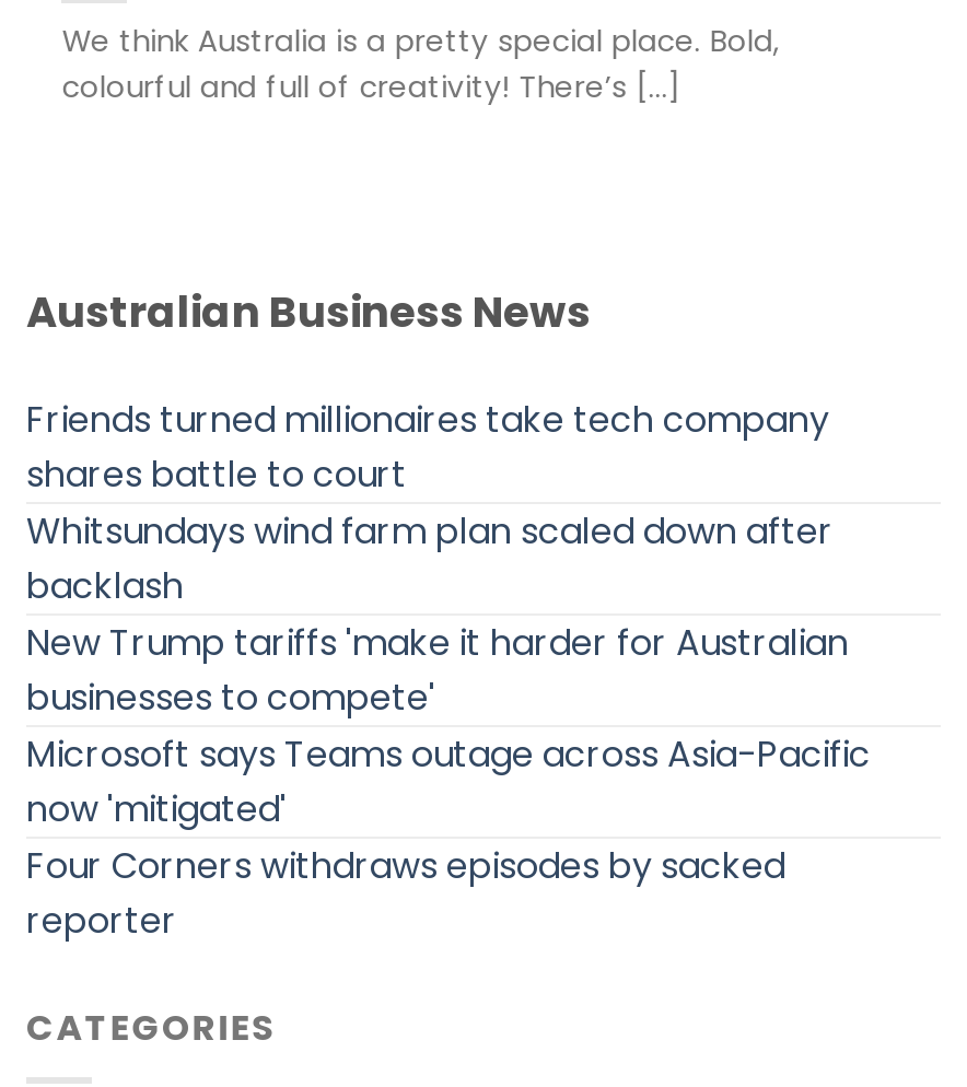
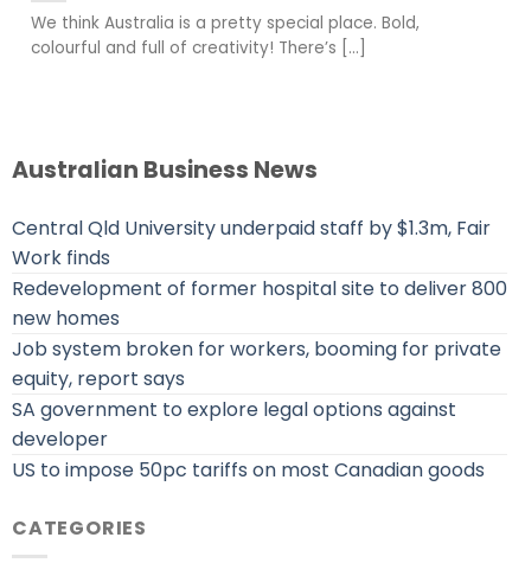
[26,394,871,945] Friends turned millionaires take tech company | shares battle to court | Whitsundays wind farm plan scaled down after | backlash | New Trump tariffs 'make it harder for Australian | businesses to compete' | Microsoft says Teams outage across Asia-Pacific | now 'mitigated' | Four Corners withdraws episodes by sacked | reporter -> [12,214,507,483] Central Qld University underpaid staff by $1.3m, Fair | Work finds | Redevelopment of former hospital site to deliver 800 | new homes | Job system broken for workers, booming for private | equity, report says | SA government to explore legal options against | developer | US to impose 50pc tariffs on most Canadian goods

